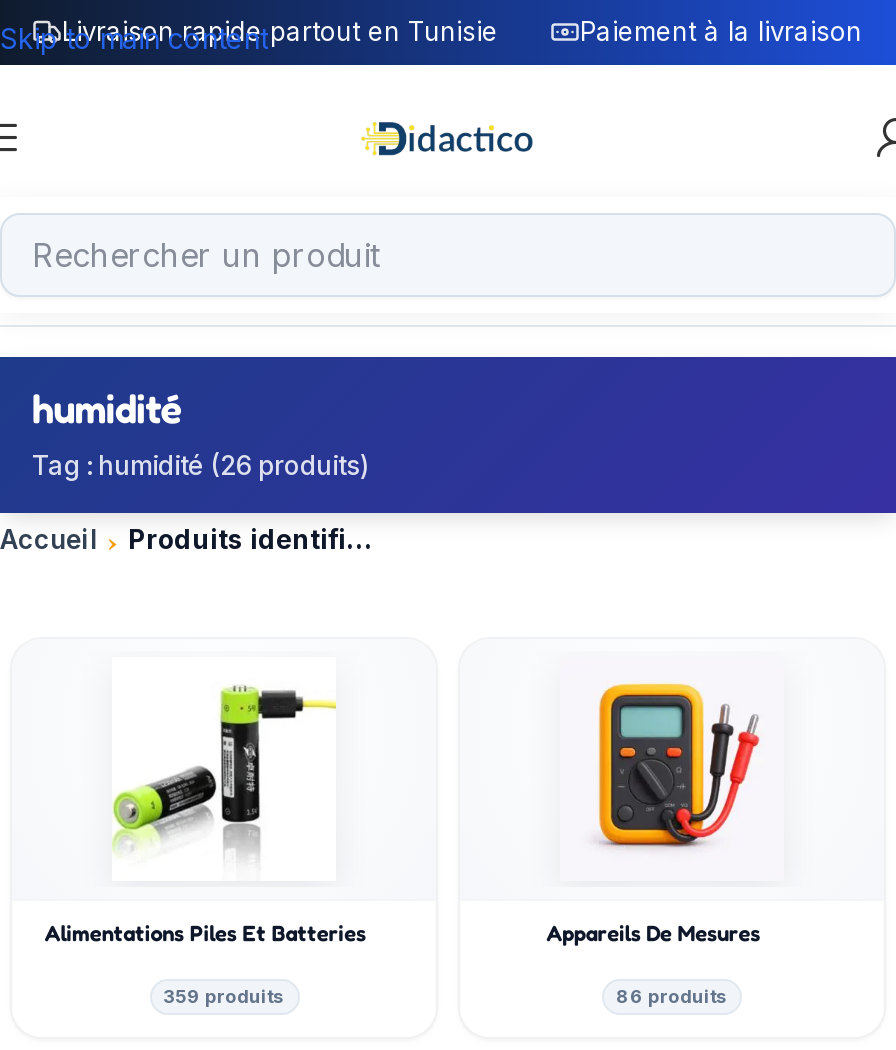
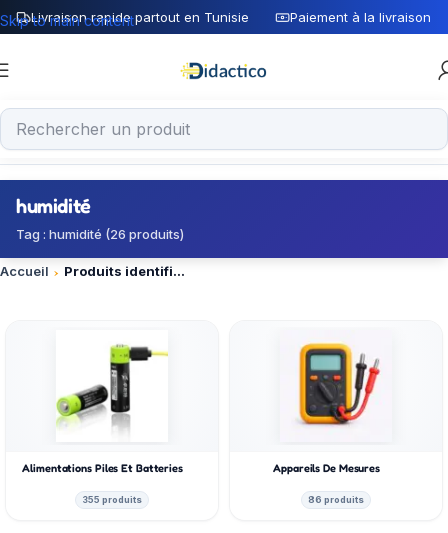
[163,986,285,1008] 359 produits -> [82,494,142,505] 355 produits

